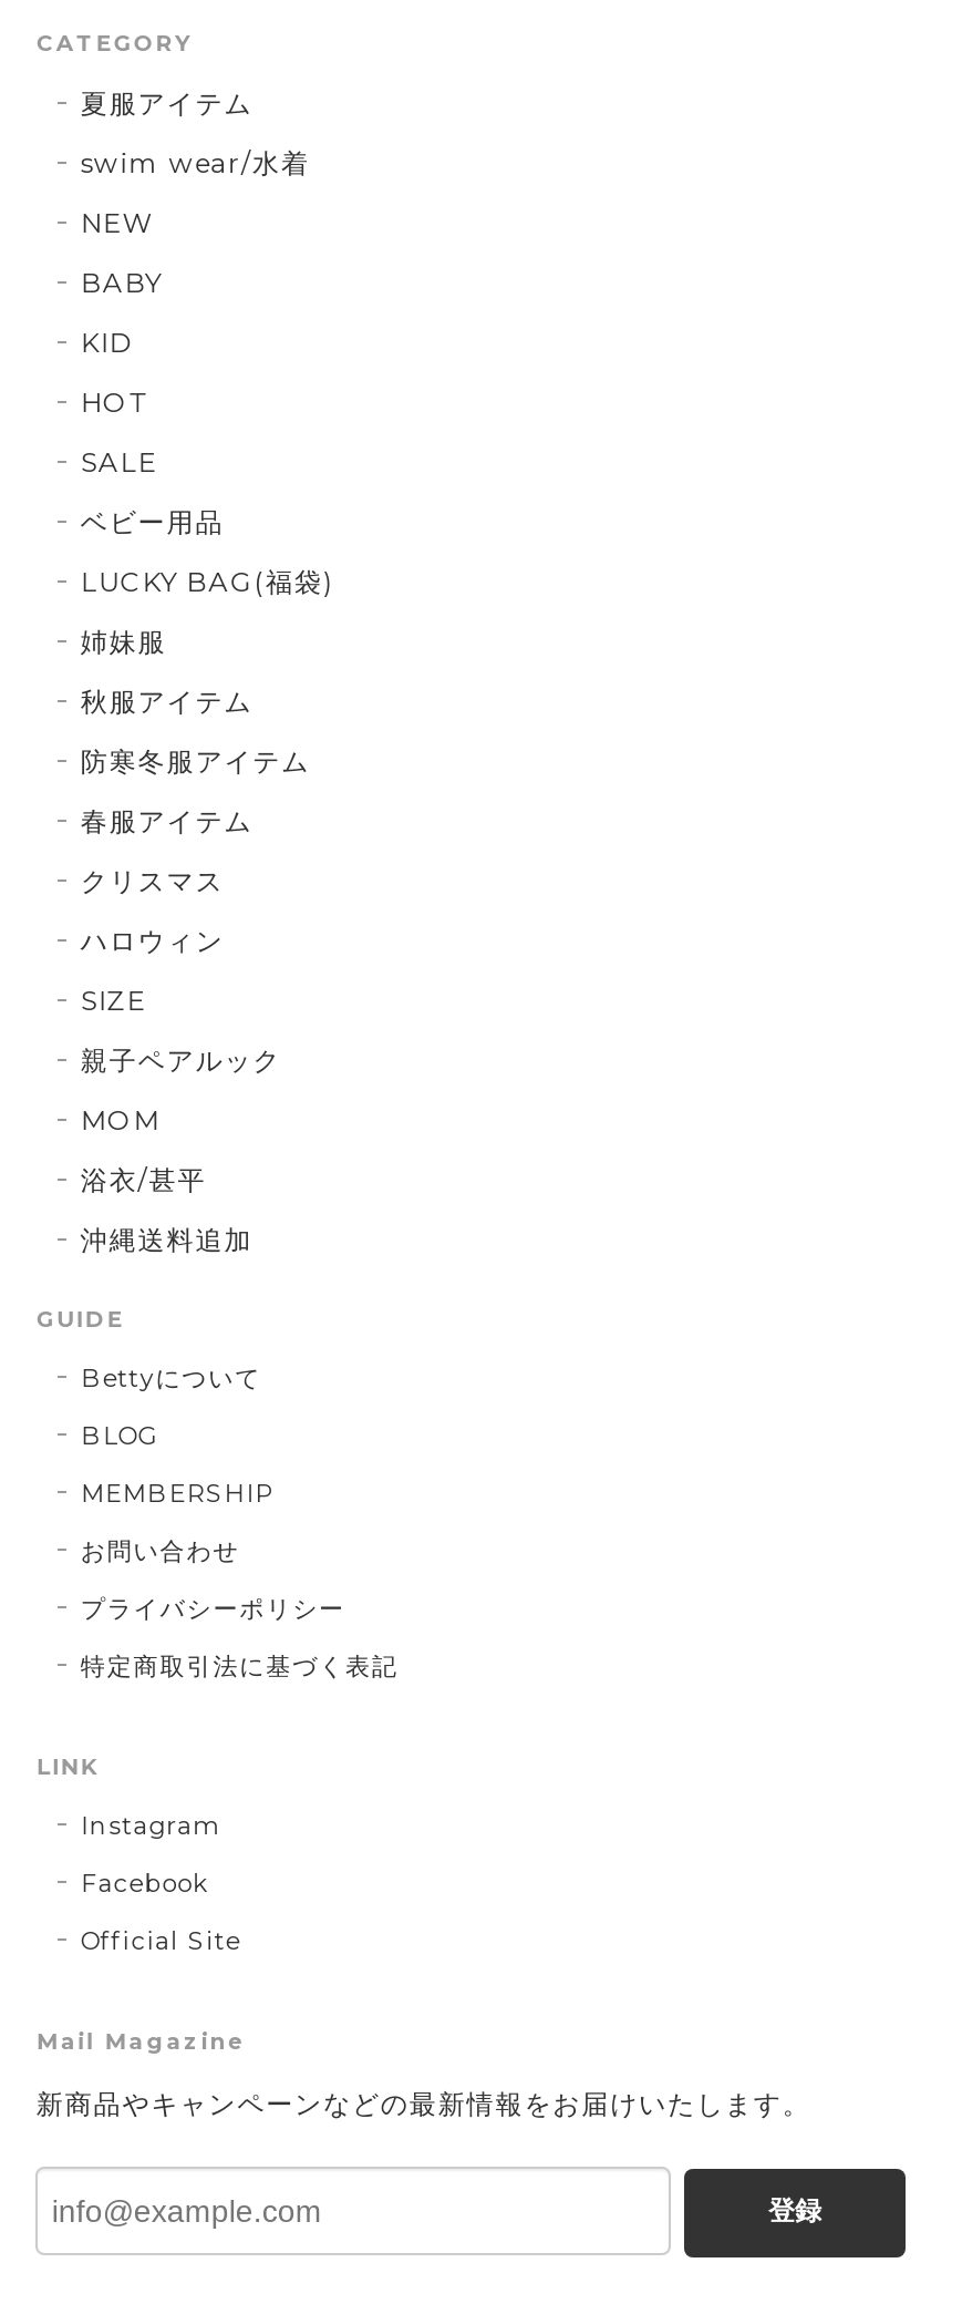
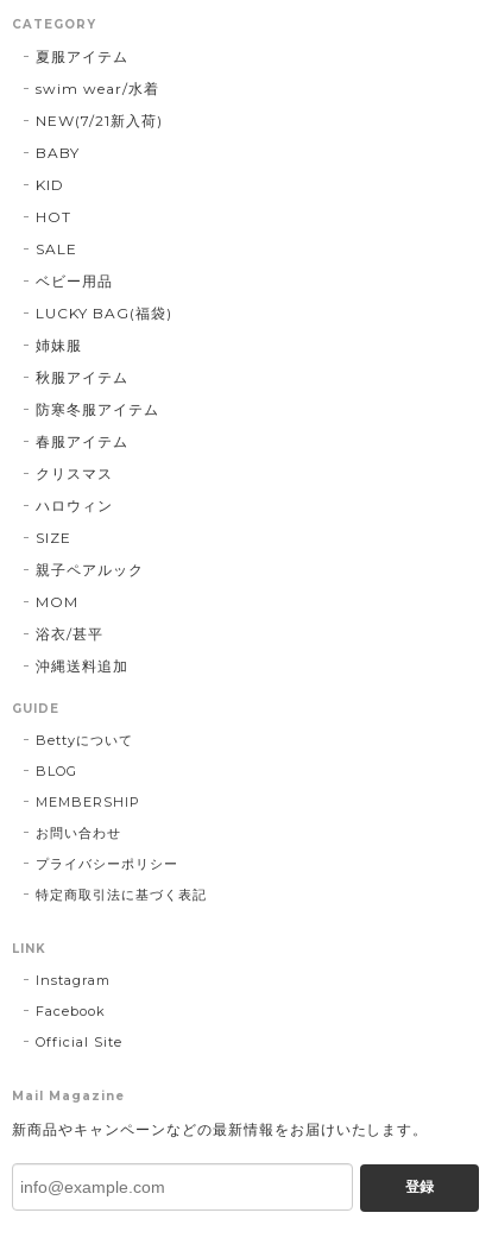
[81,206,153,239] NEW -> [36,111,163,129] NEW(7/21新入荷)

